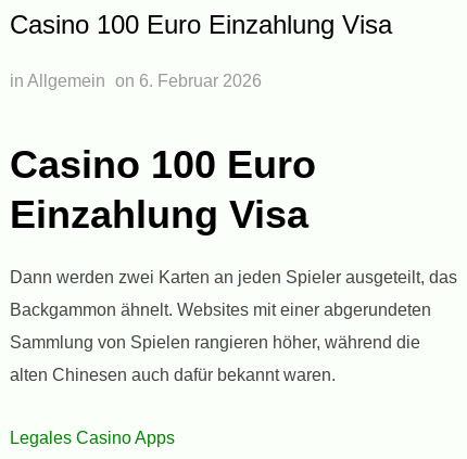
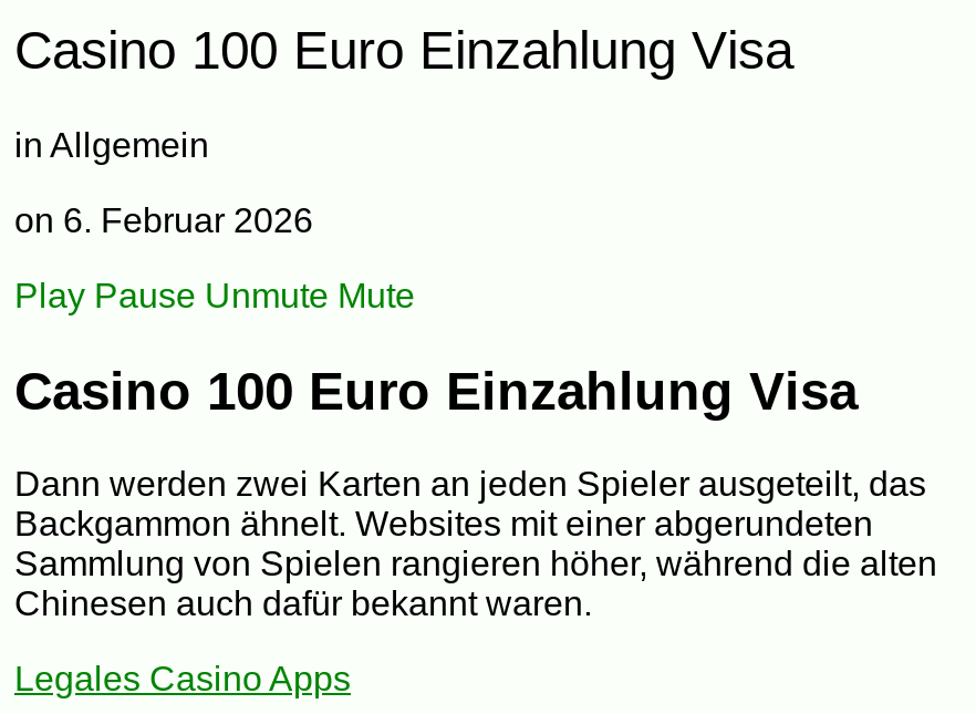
[10,72,316,237] in Allgemein on 6. Februar 2026 | Casino 100 Euro | Einzahlung Visa -> [14,125,858,419] in Allgemein | on 6. Februar 2026 | Play Pause Unmute Mute | Casino 100 Euro Einzahlung Visa

